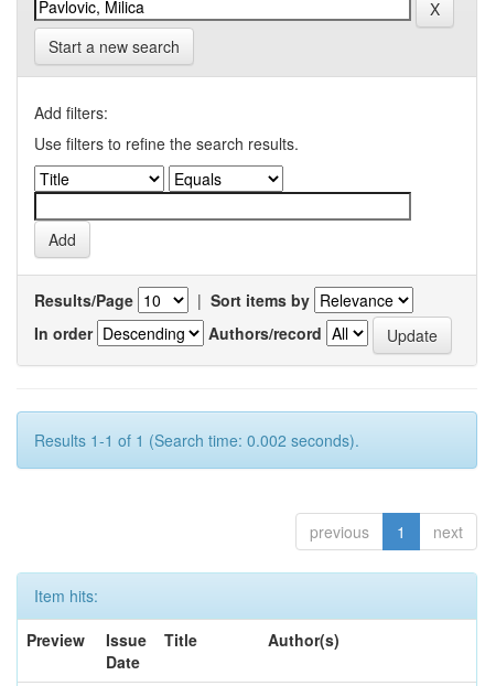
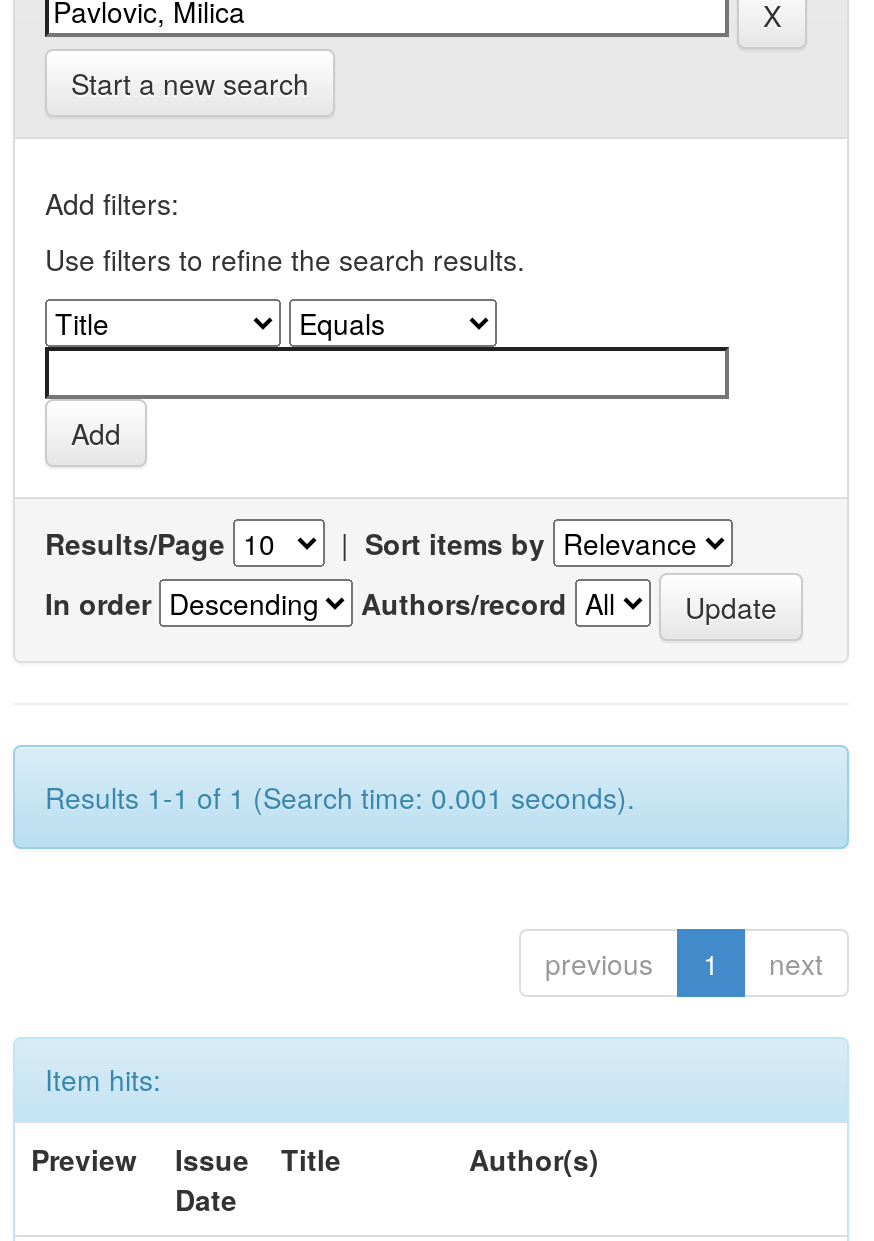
[34,429,359,451] Results 1-1 of 1 (Search time: 0.002 seconds). -> [45,777,635,817] Results 1-1 of 1 (Search time: 0.001 seconds).

